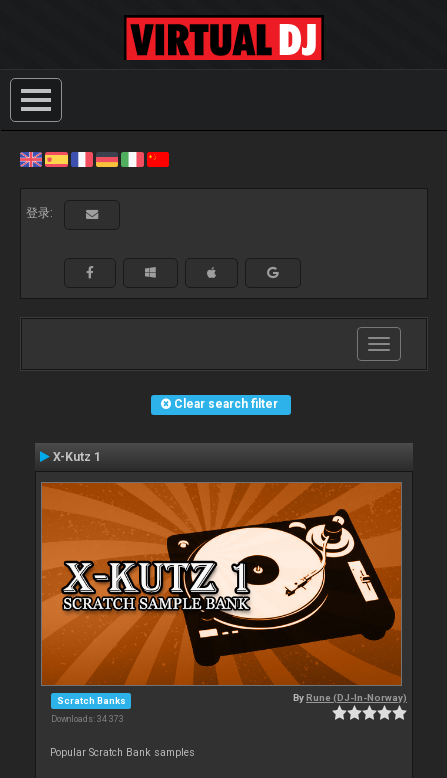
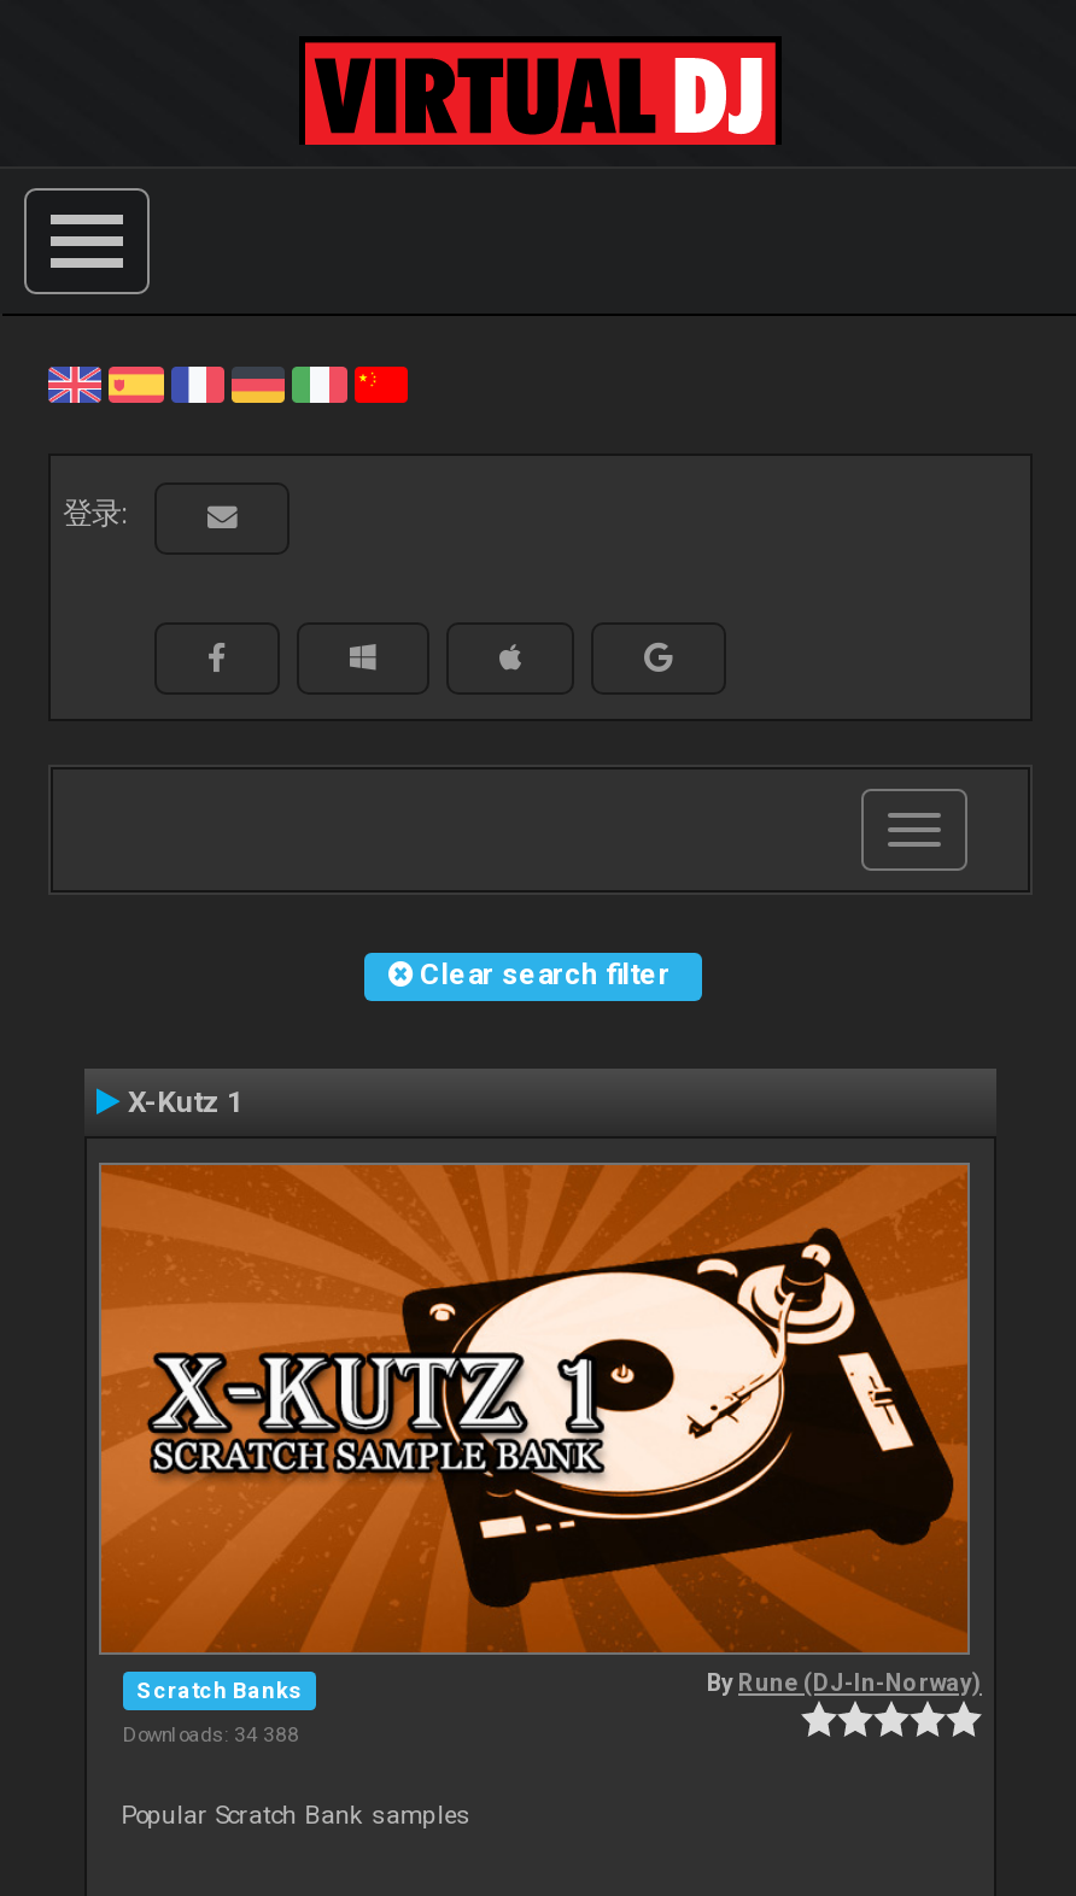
[51,714,124,724] Downloads: 34 373 -> [123,1722,299,1746] Downloads: 34 388

